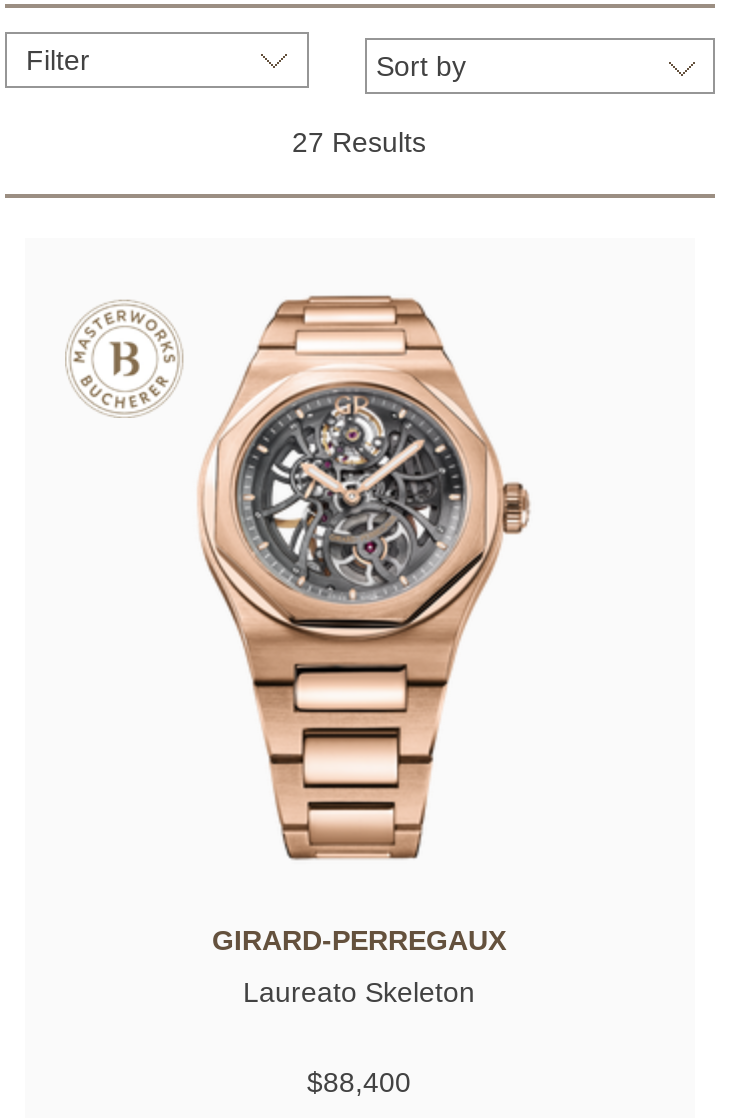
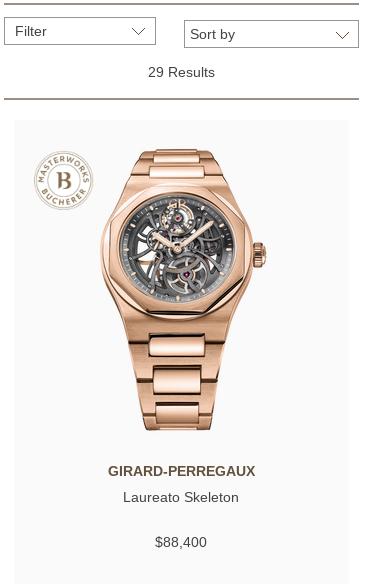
[292,126,426,158] 27 Results -> [147,64,214,80] 29 Results

